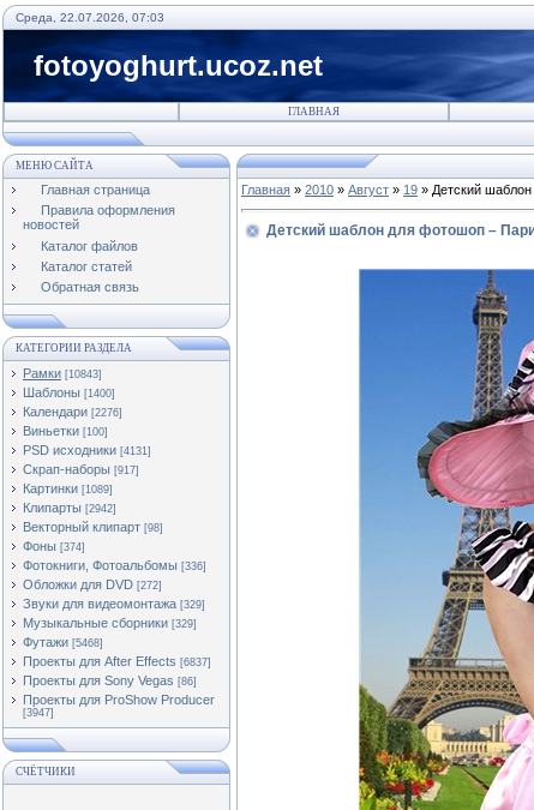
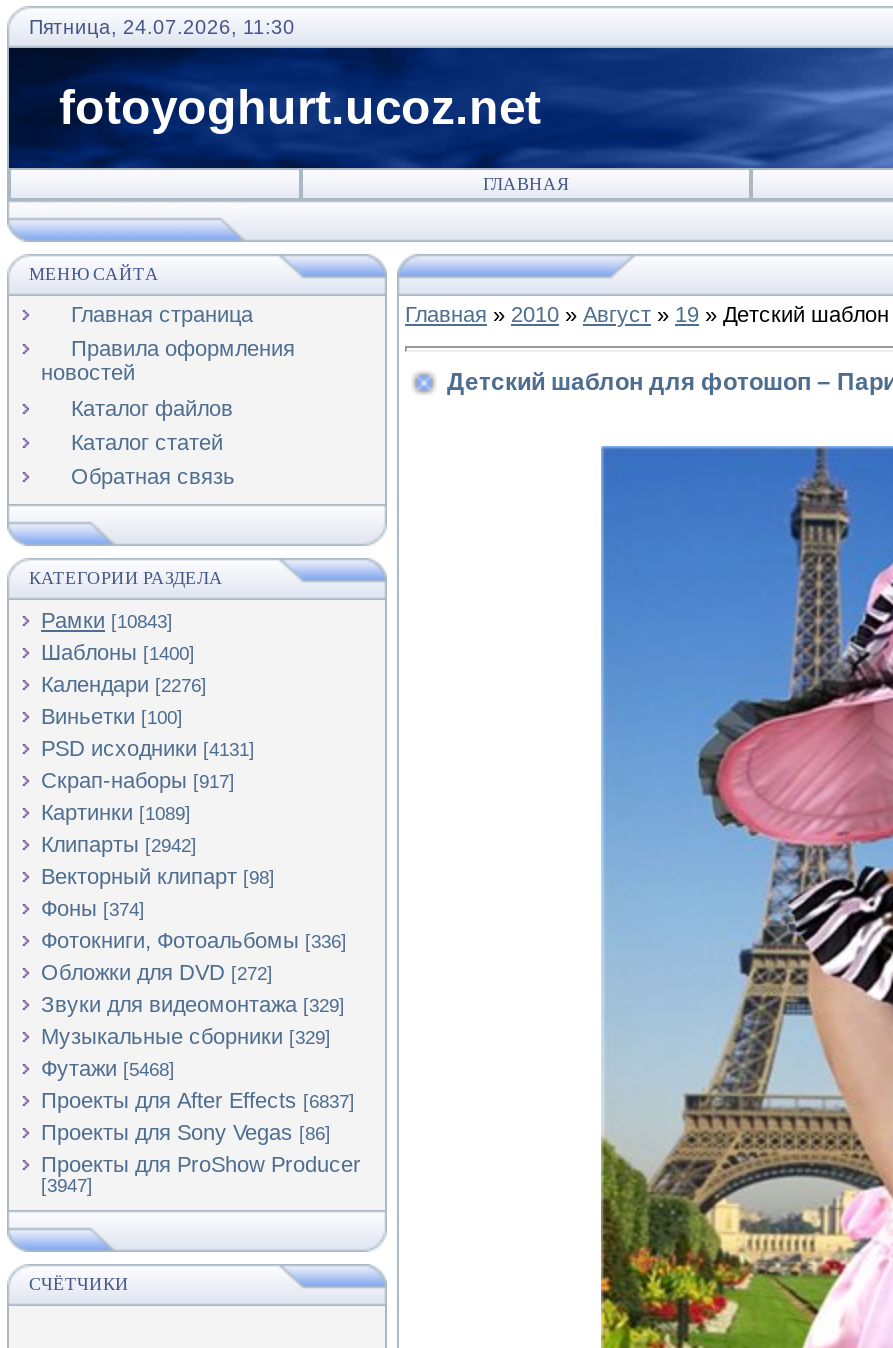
[16,11,164,24] Среда, 22.07.2026, 07:03 -> [29,16,295,38] Пятница, 24.07.2026, 11:30

